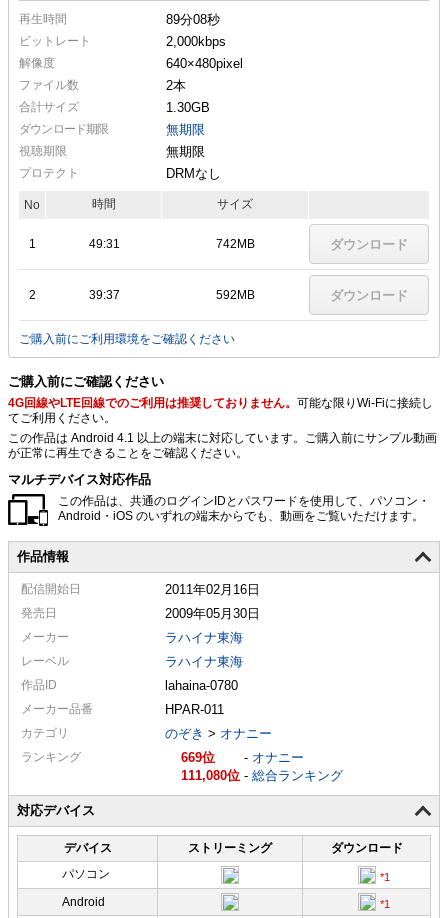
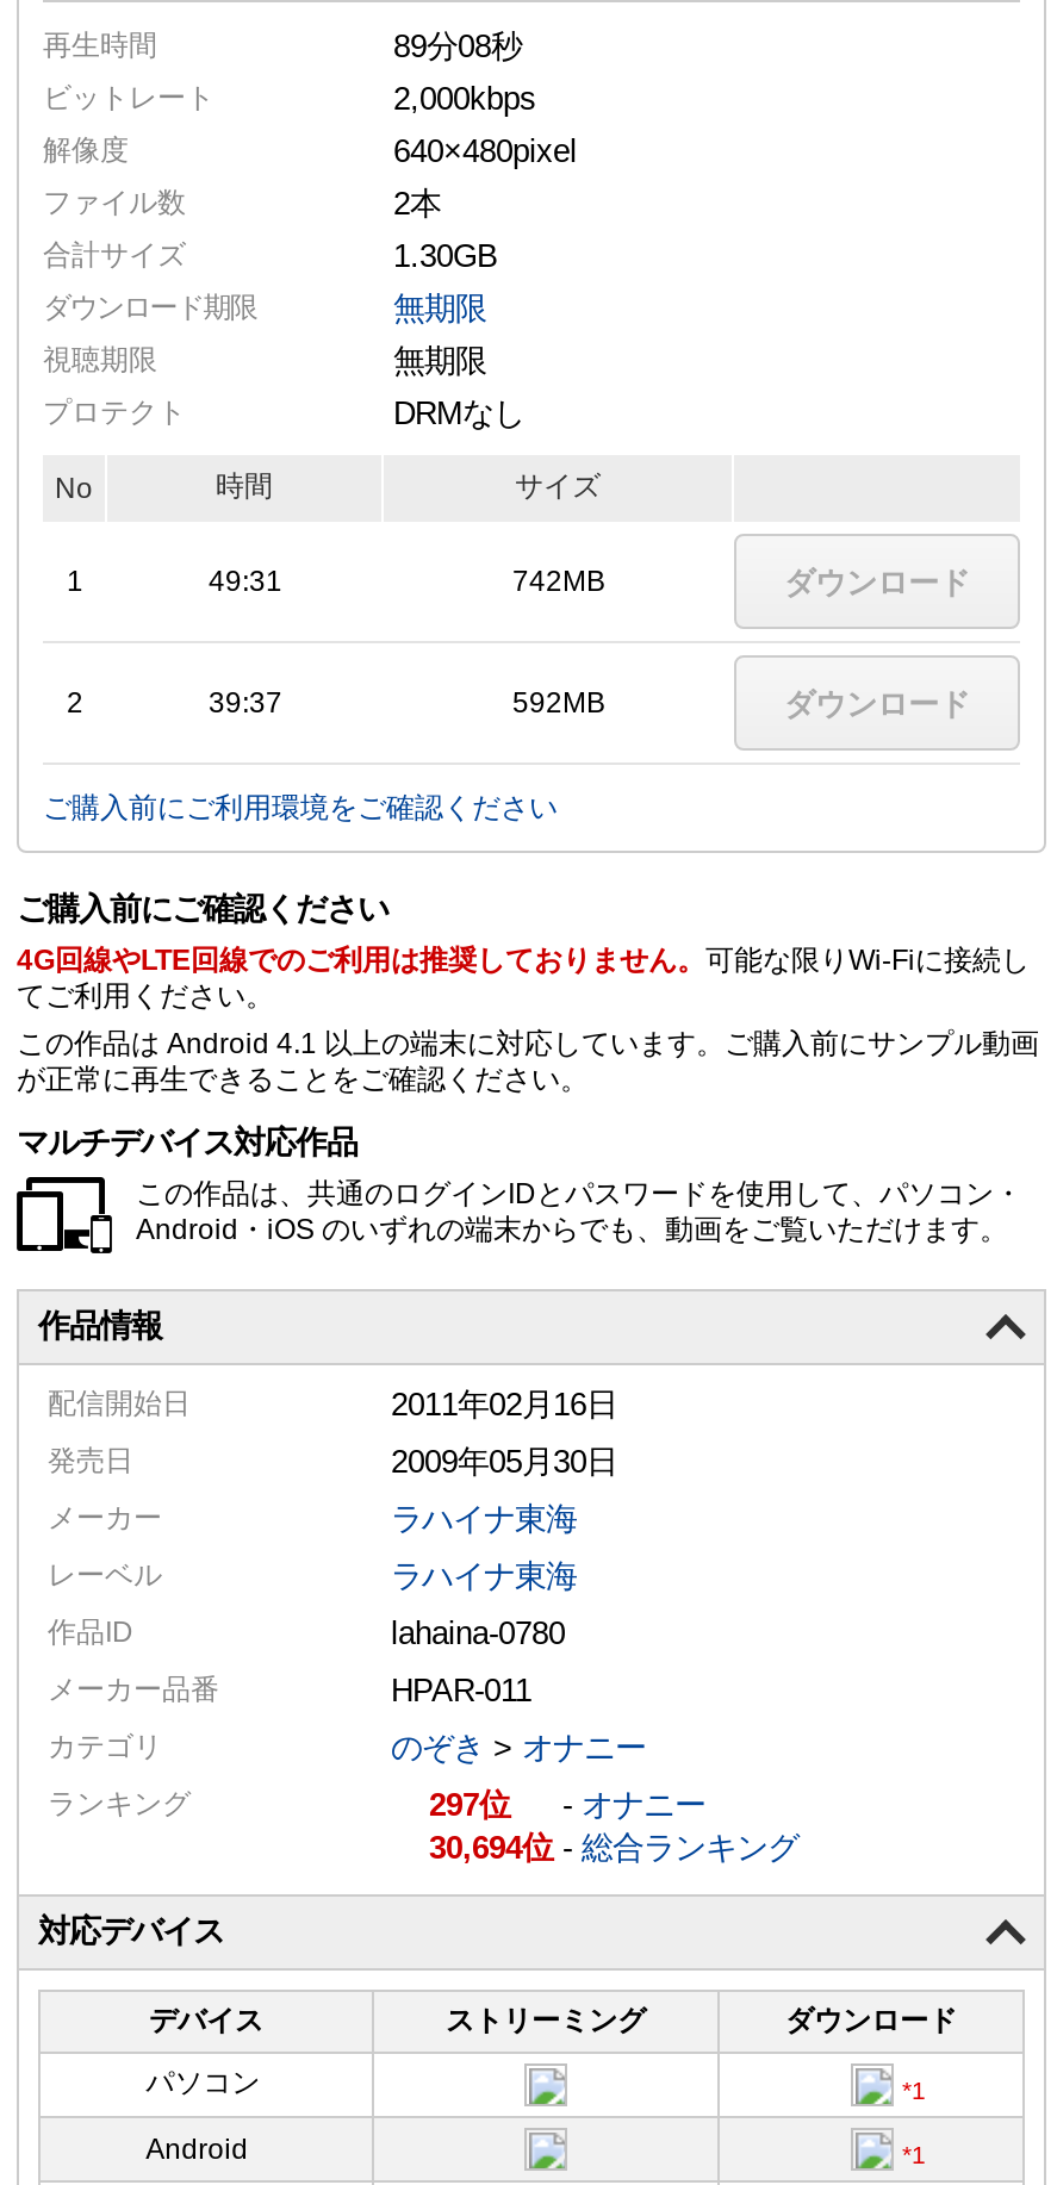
[181,750,202,765] 669 -> [429,1787,479,1822] 297
[181,768,343,783] 111,080 -総合ランキング -> [429,1829,798,1865] 30,694 -総合ランキング

